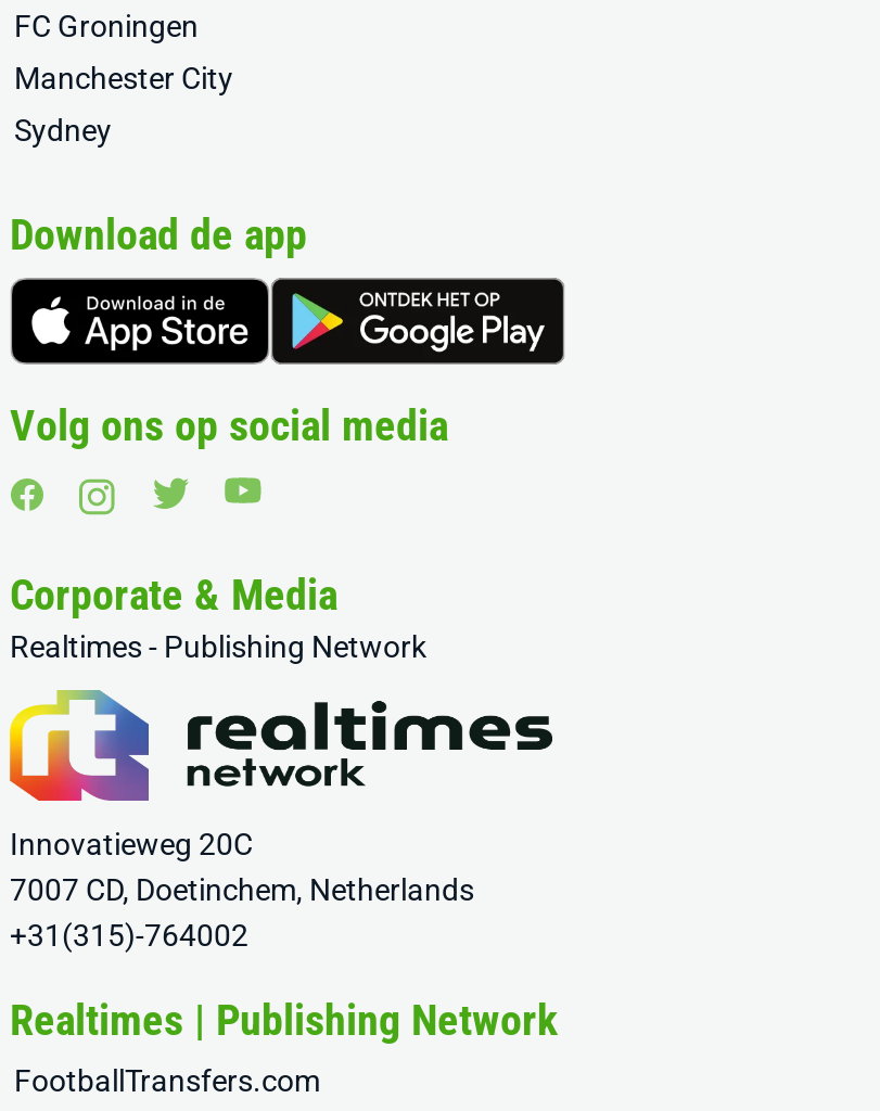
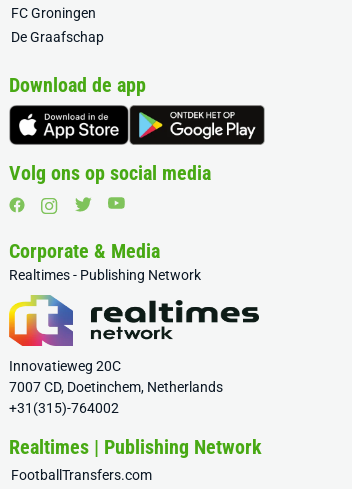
[14,61,233,148] Manchester City | Sydney -> [11,29,104,45] De Graafschap

